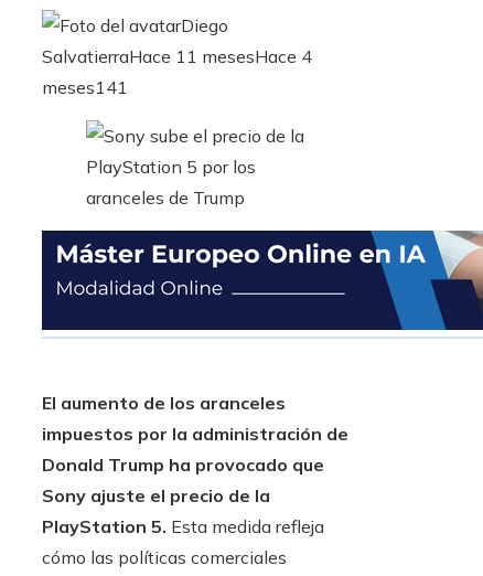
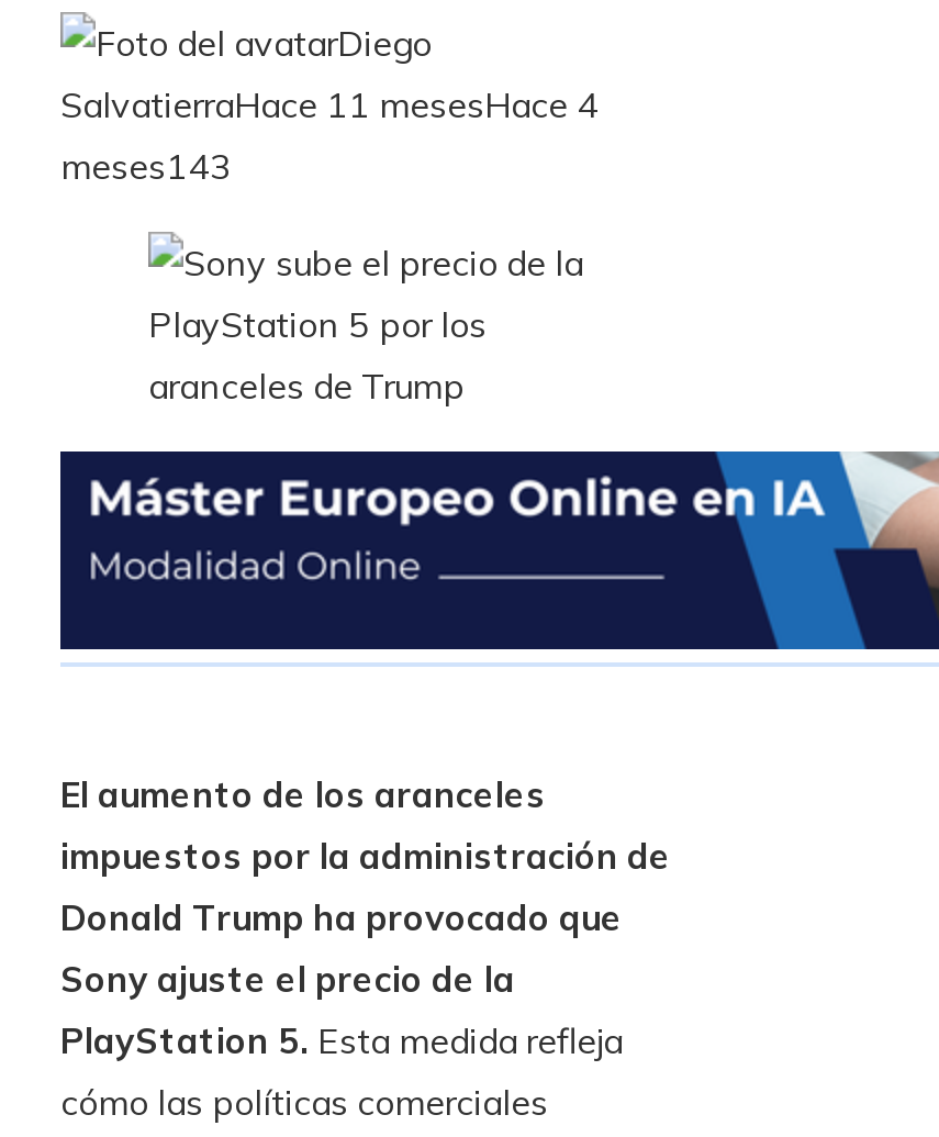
[42,77,128,99] meses141 -> [60,145,232,189] meses143

